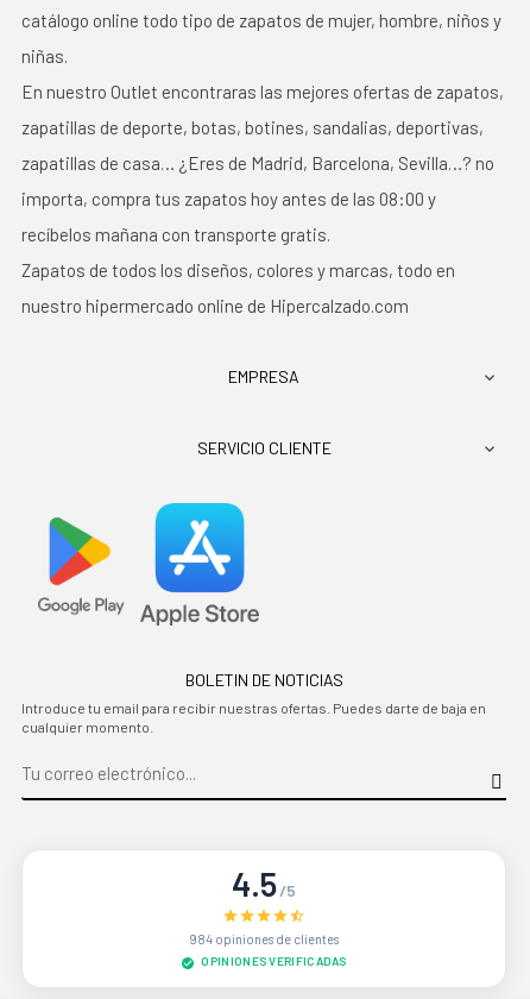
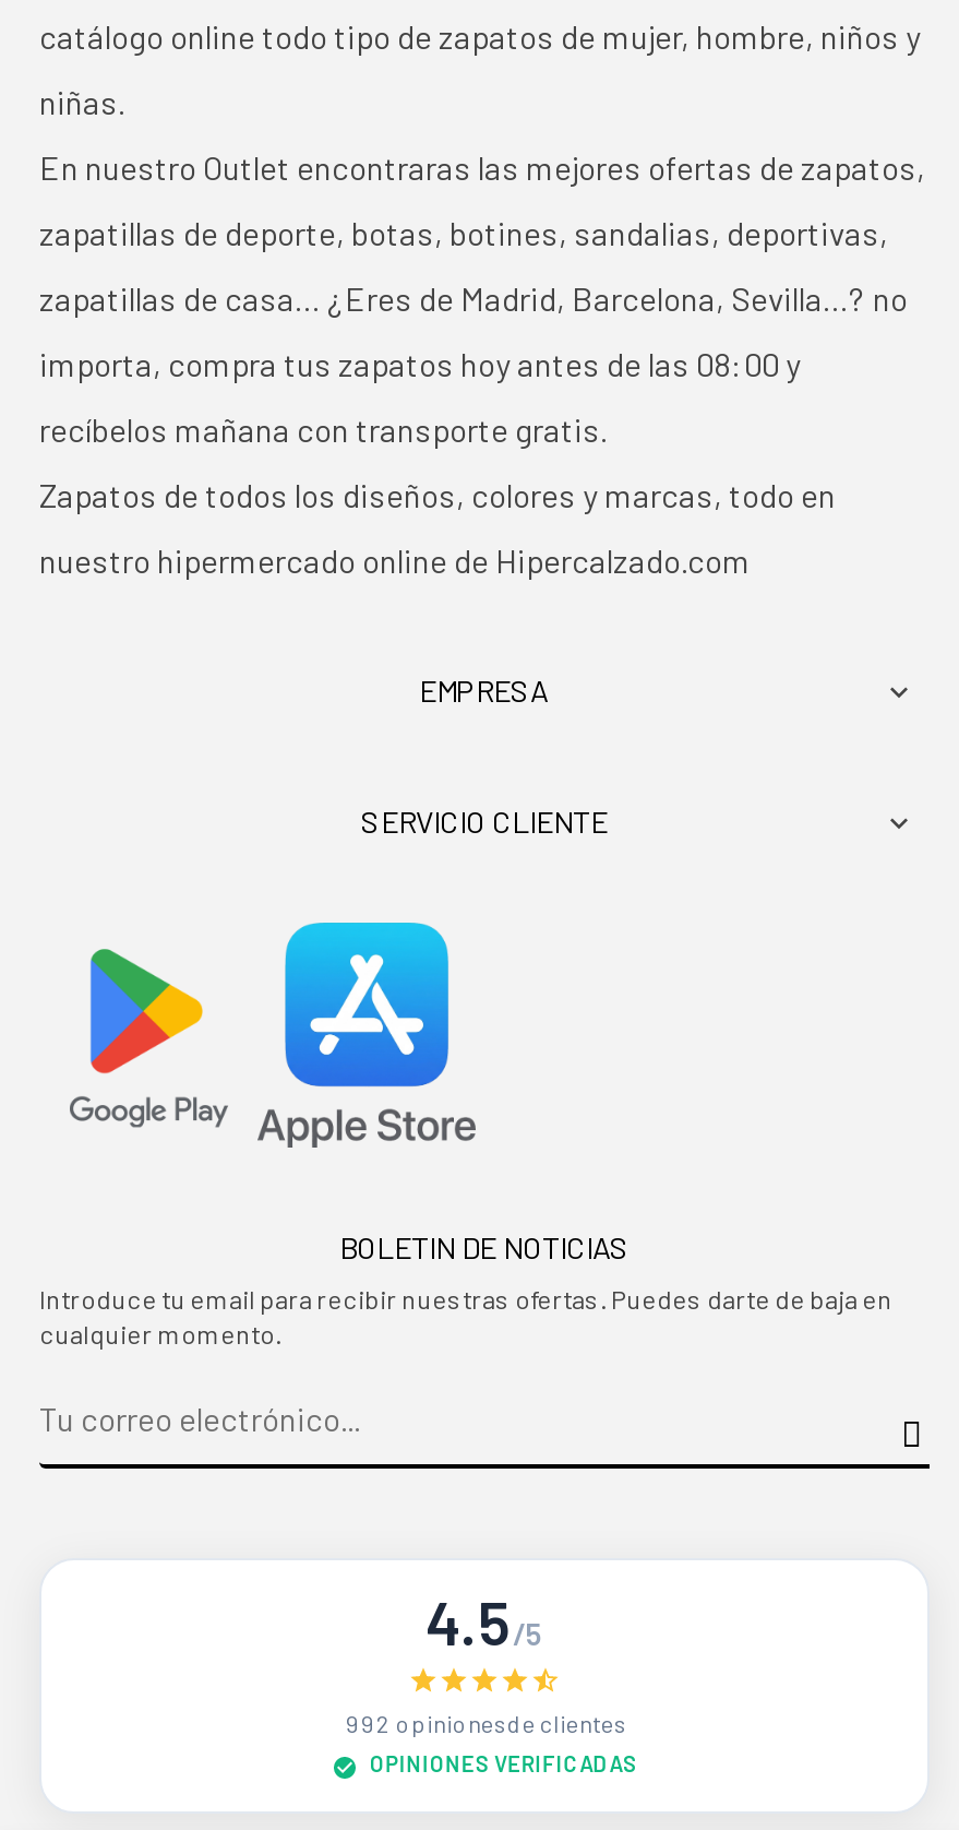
[189,931,339,947] 984 opiniones de clientes -> [346,1709,623,1738] 992 opiniones de clientes

